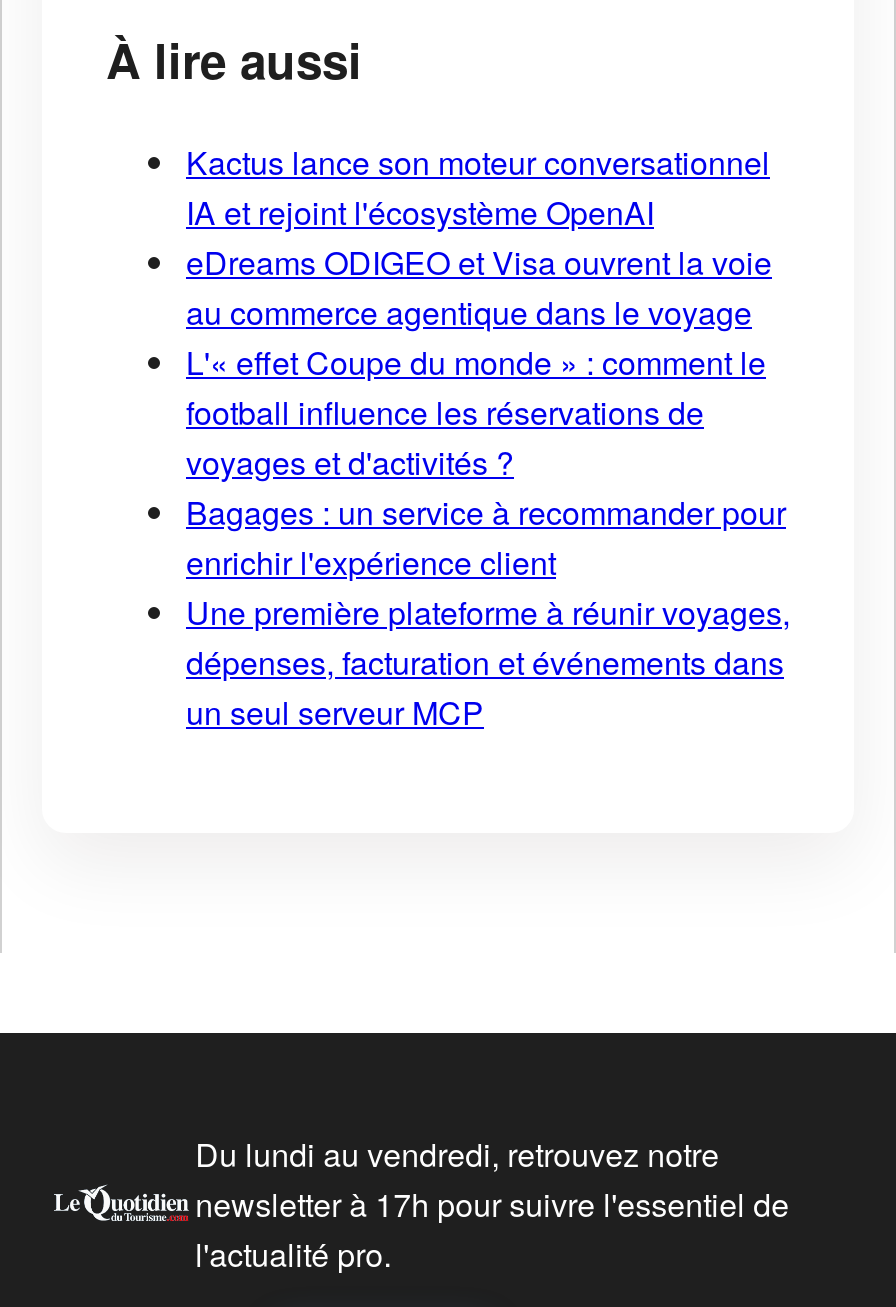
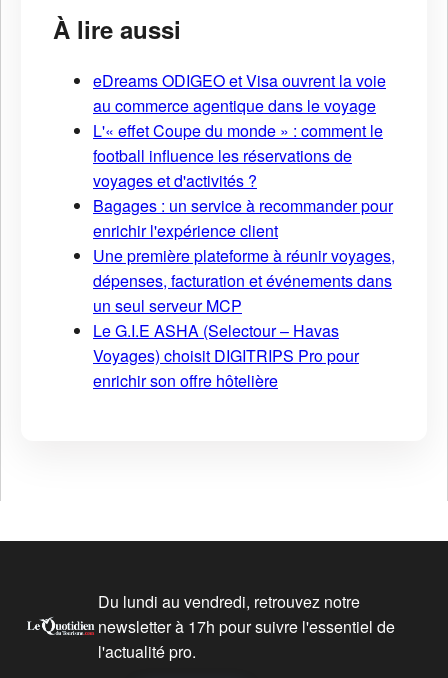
[186,139,770,235] Kactus lance son moteur conversationnel | IA et rejoint l'écosystème OpenAI -> none
moved [186,239,790,735] -> [93,69,395,317]: eDreams ODIGEO et Visa ouvrent la voie | au commerce agentique dans le voyage | L'« effet Coupe du monde » : comment le | ... | dépenses, facturation et événements dans | un seul serveur MCP
none -> [93,319,359,392] Le G.I.E ASHA (Selectour – Havas | Voyages) choisit DIGITRIPS Pro pour | enrichir son offre hôtelière

